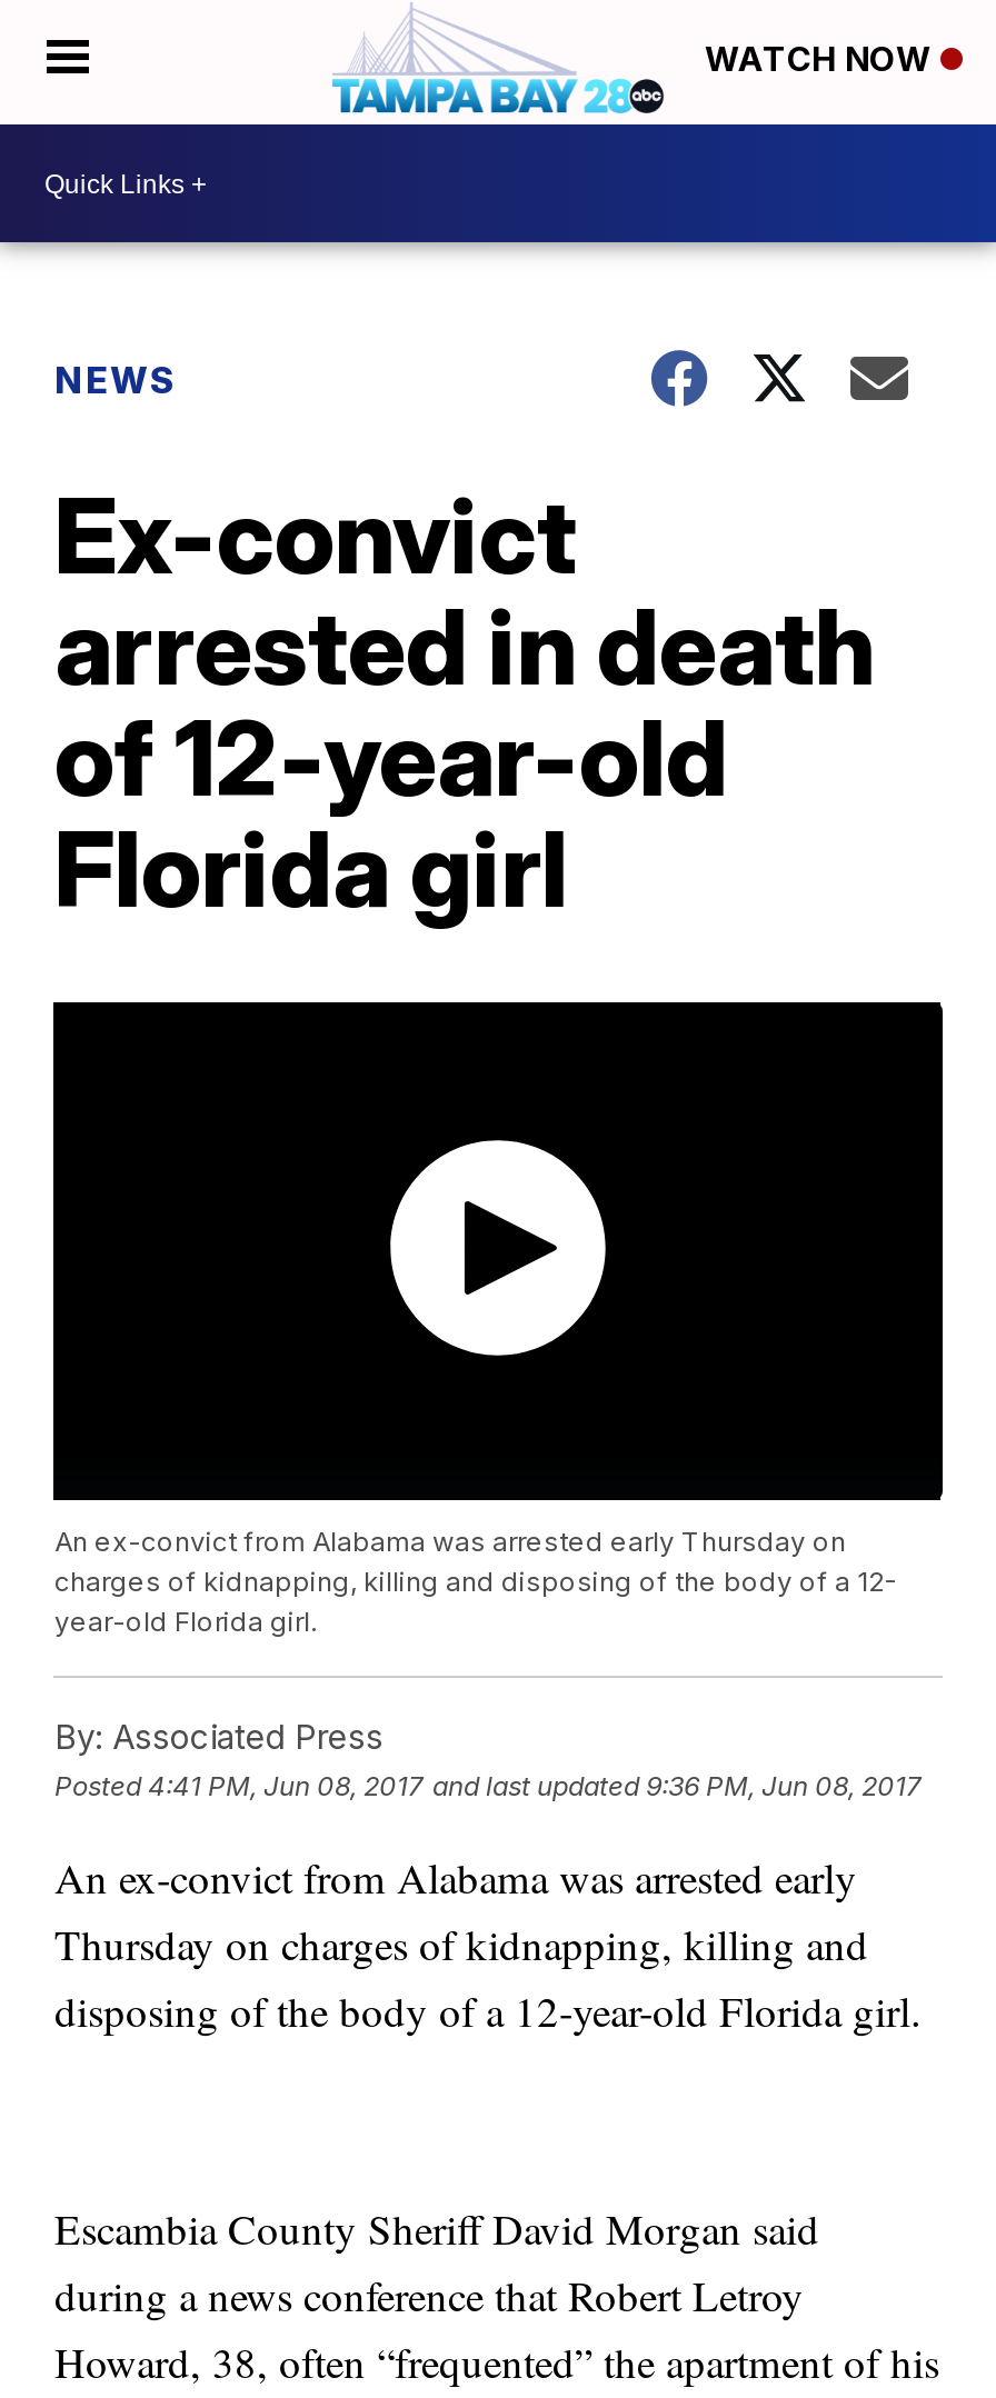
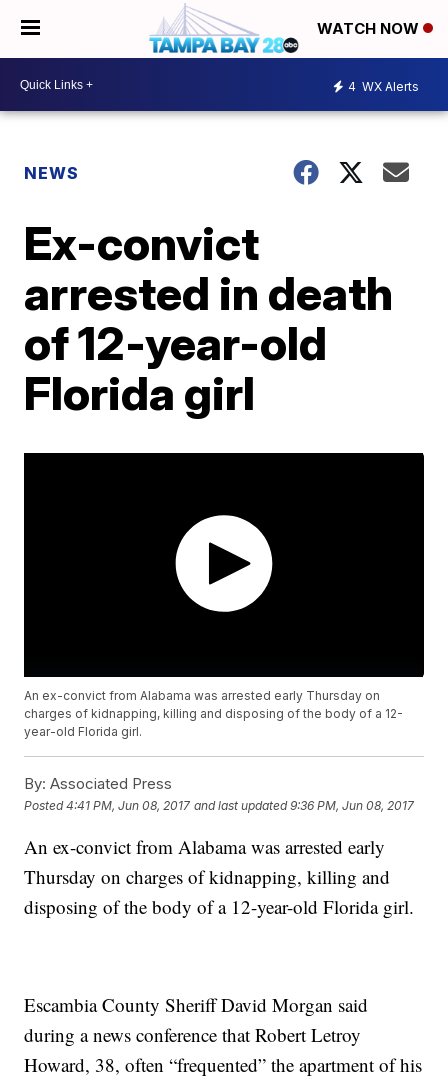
none -> [348,78,419,93] 4 WX Alerts

